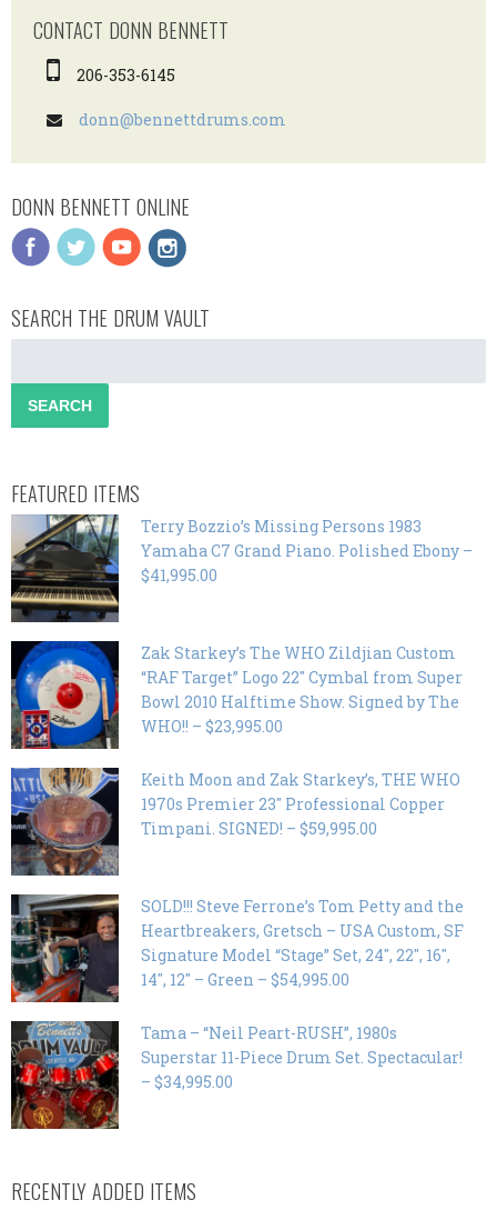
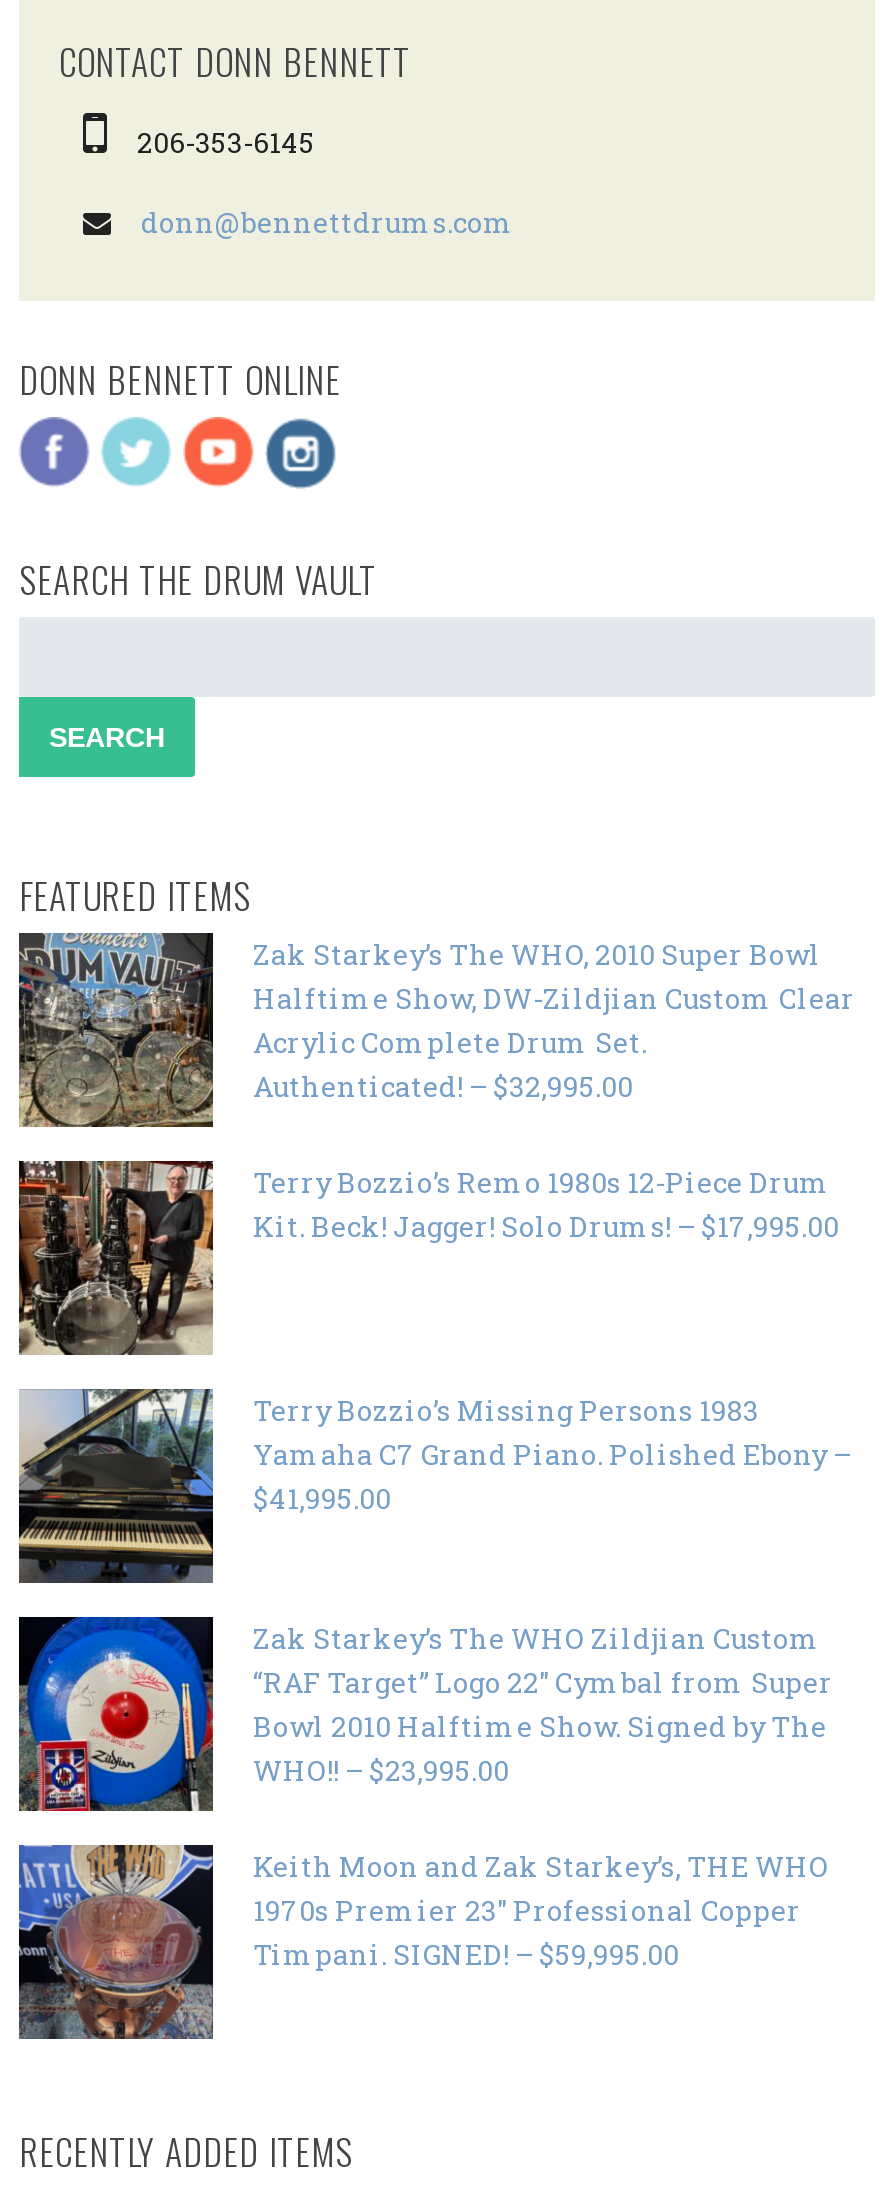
moved [9,512,473,839] -> [15,1385,851,1973]: [image] | Terry Bozzio’s Missing Persons 1983 | Yamaha C7 Grand Piano. Polished Ebony – | ... | 1970s Premier 23″ Professional Copper | Timpani. SIGNED! – $59,995.00
none -> [17,931,855,1245] [image] | Zak Starkey’s The WHO, 2010 Super Bowl | Halftime Show, DW-Zildjian Custom Clear | Acrylic Complete Drum Set. | Authenticated! – $32,995.00 | Terry Bozzio’s Remo 1980s 12-Piece Drum | Kit. Beck! Jagger! Solo Drums! – $17,995.00
none -> [17,1159,215,1357] [image]
[10,893,464,1092] [image] | SOLD!!! Steve Ferrone’s Tom Petty and the | Heartbreakers, Gretsch – USA Custom, SF | Signature Model “Stage” Set, 24″, 22″, 16″, | 14″, 12″ – Green – $54,995.00 | Tama – “Neil Peart-RUSH”, 1980s | Superstar 11-Piece Drum Set. Spectacular! | – $34,995.00 -> none
[10,1020,120,1130] [image] -> none

